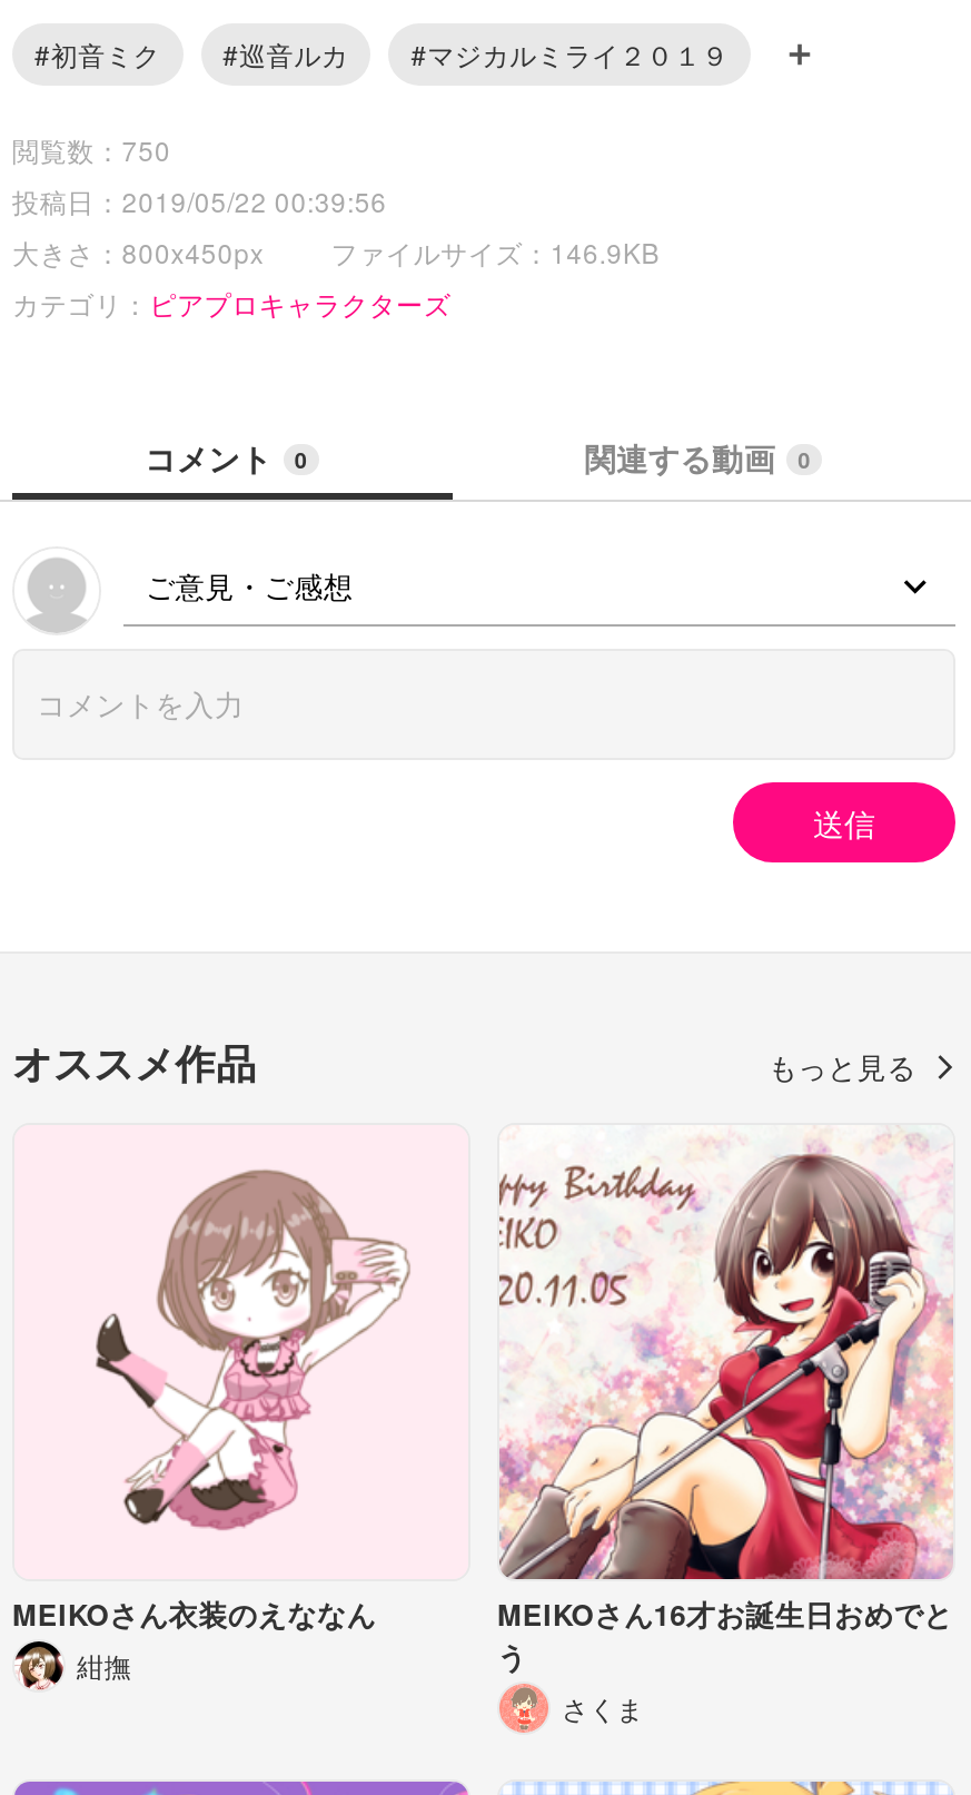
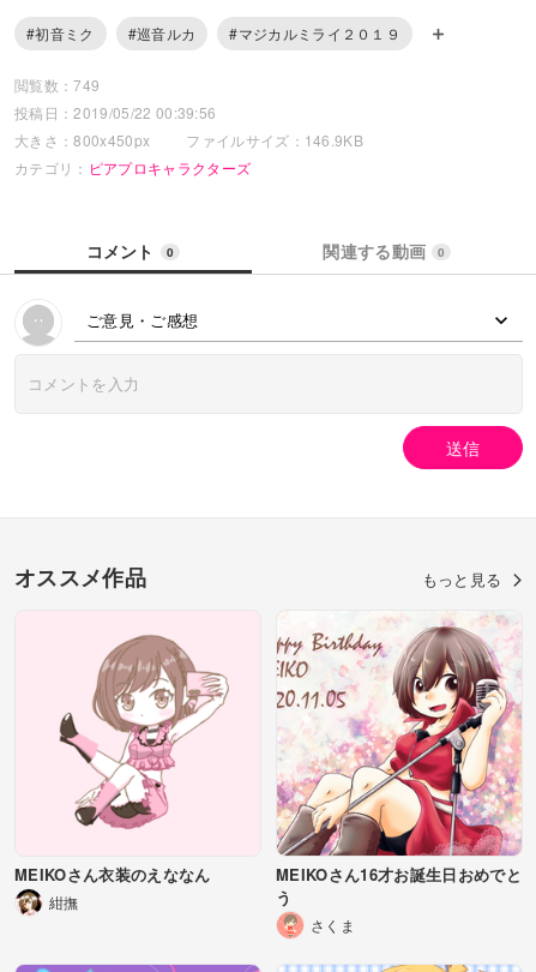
[12,130,171,168] 閲覧数：750 -> [14,74,100,95] 閲覧数：749

